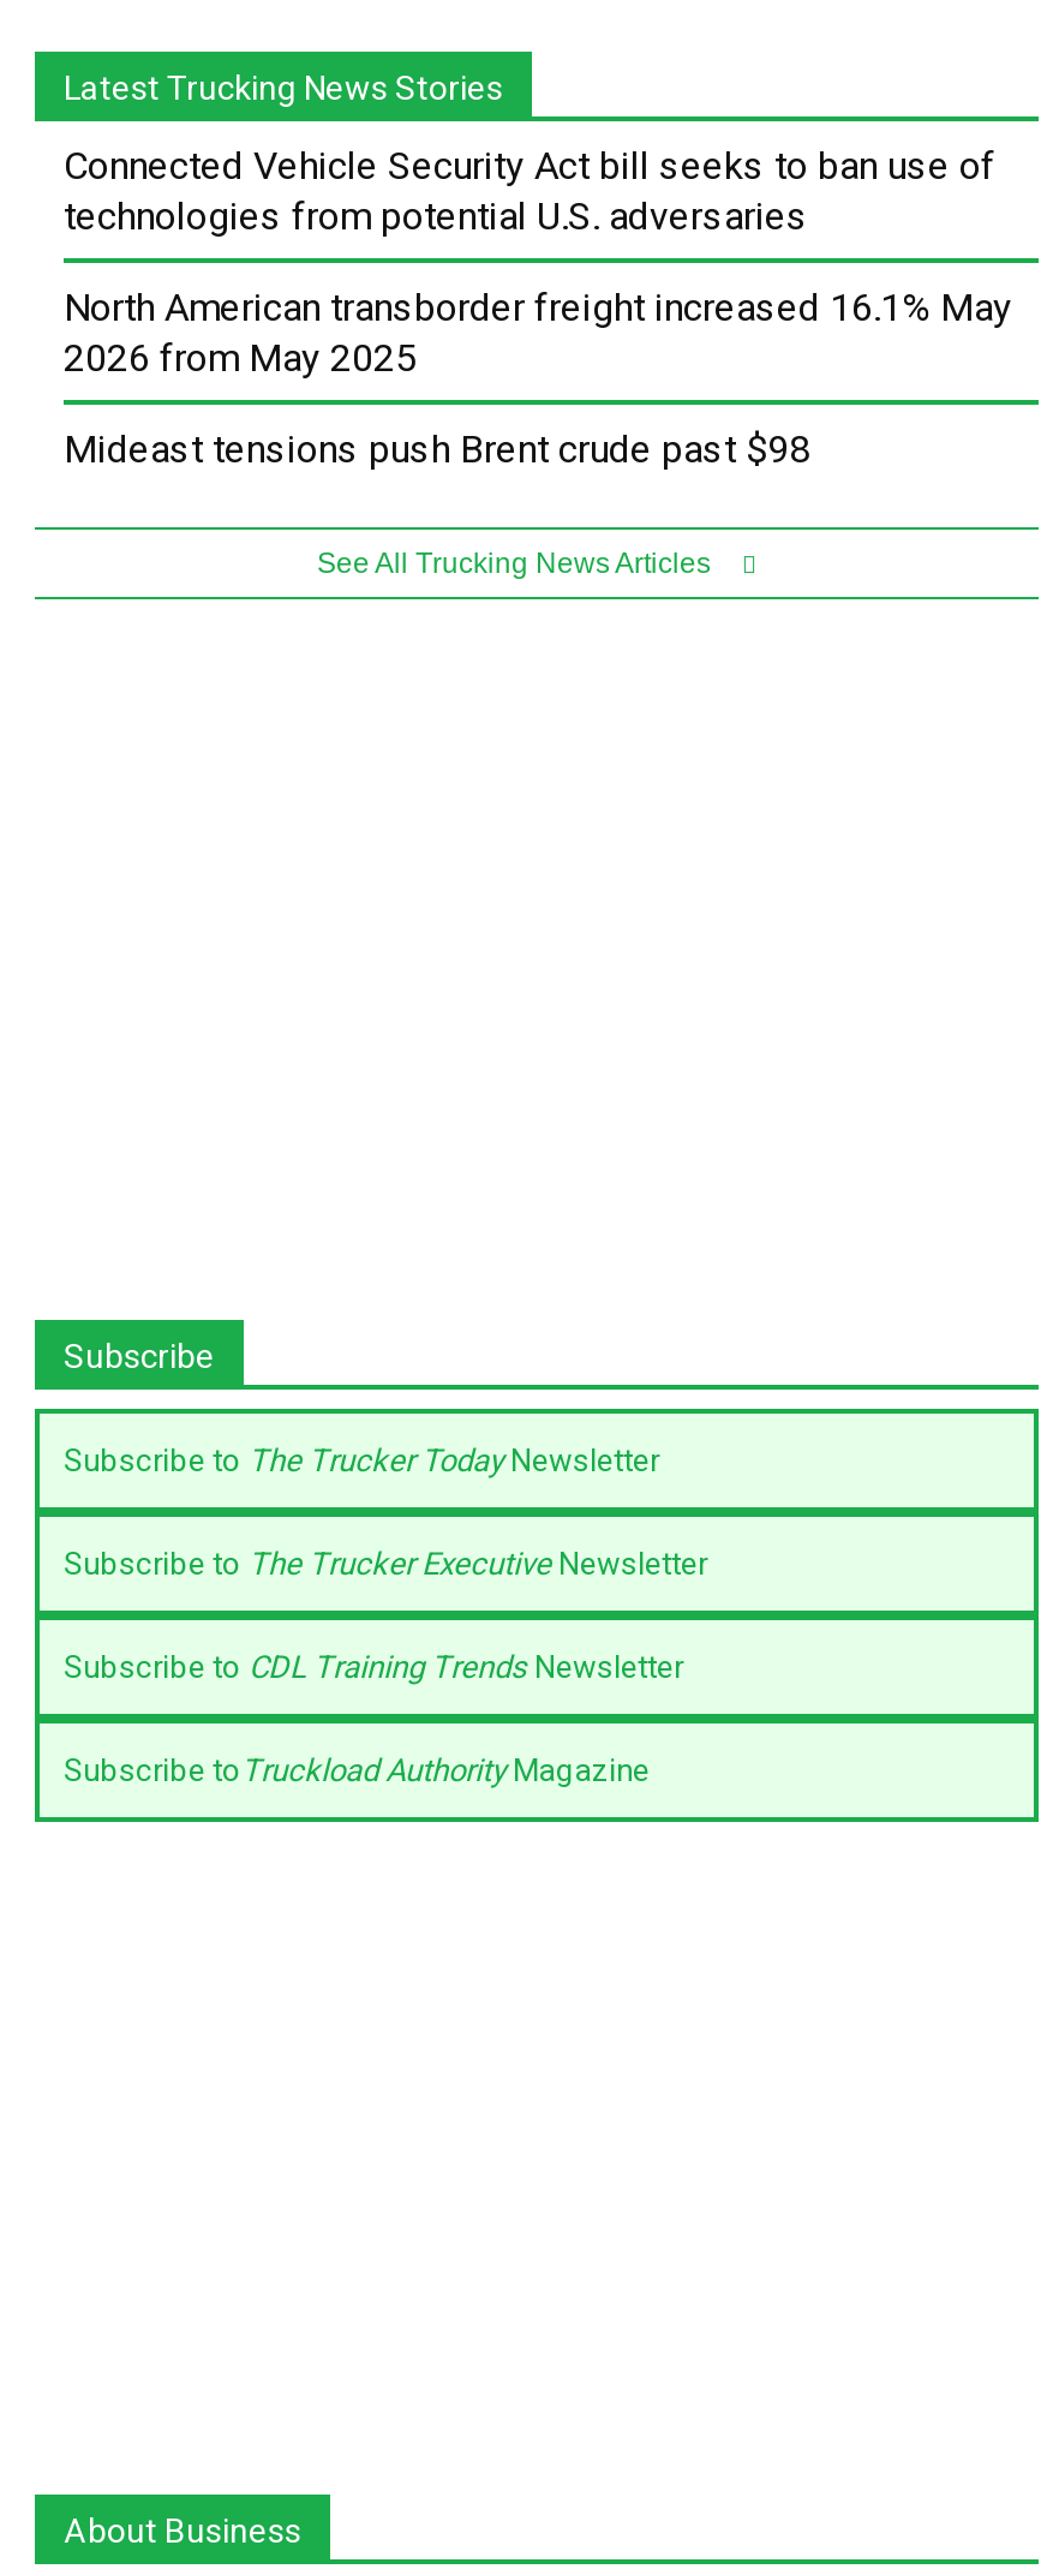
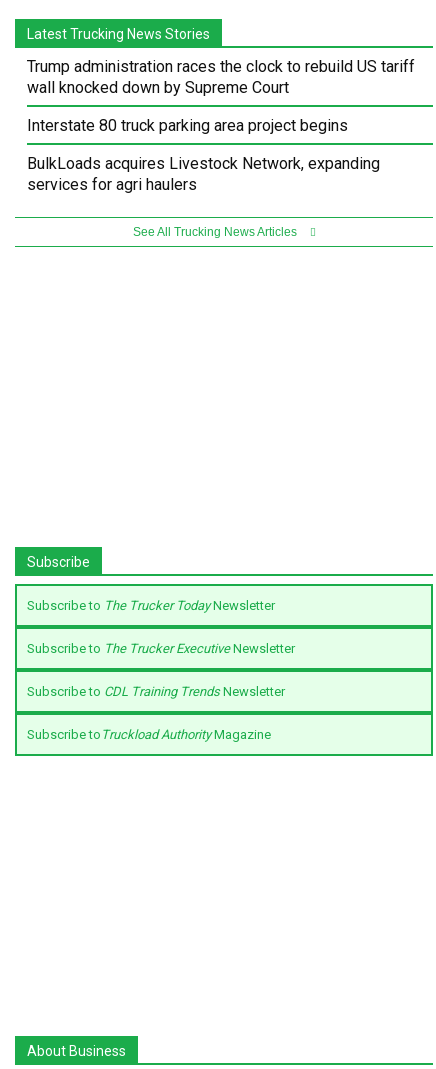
[64,143,995,239] Connected Vehicle Security Act bill seeks to ban use of | technologies from potential U.S. adversaries -> [27,57,415,97] Trump administration races the clock to rebuild US tariff | wall knocked down by Supreme Court
[64,285,1012,381] North American transborder freight increased 16.1% May | 2026 from May 2025 -> [27,116,348,135] Interstate 80 truck parking area project begins
[64,427,810,472] Mideast tensions push Brent crude past $98 -> [27,154,380,194] BulkLoads acquires Livestock Network, expanding | services for agri haulers

